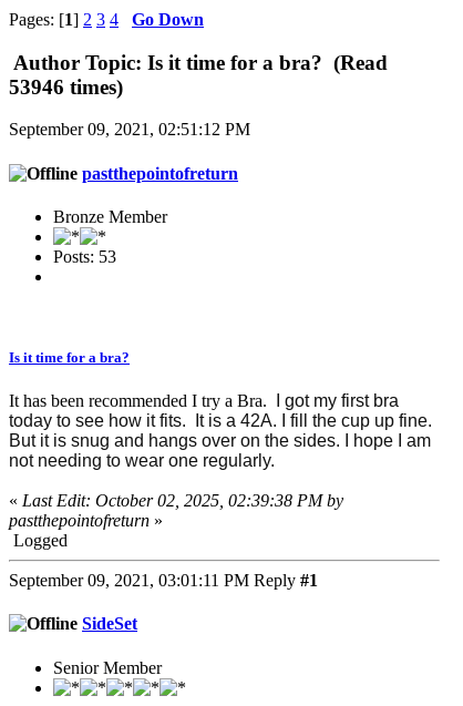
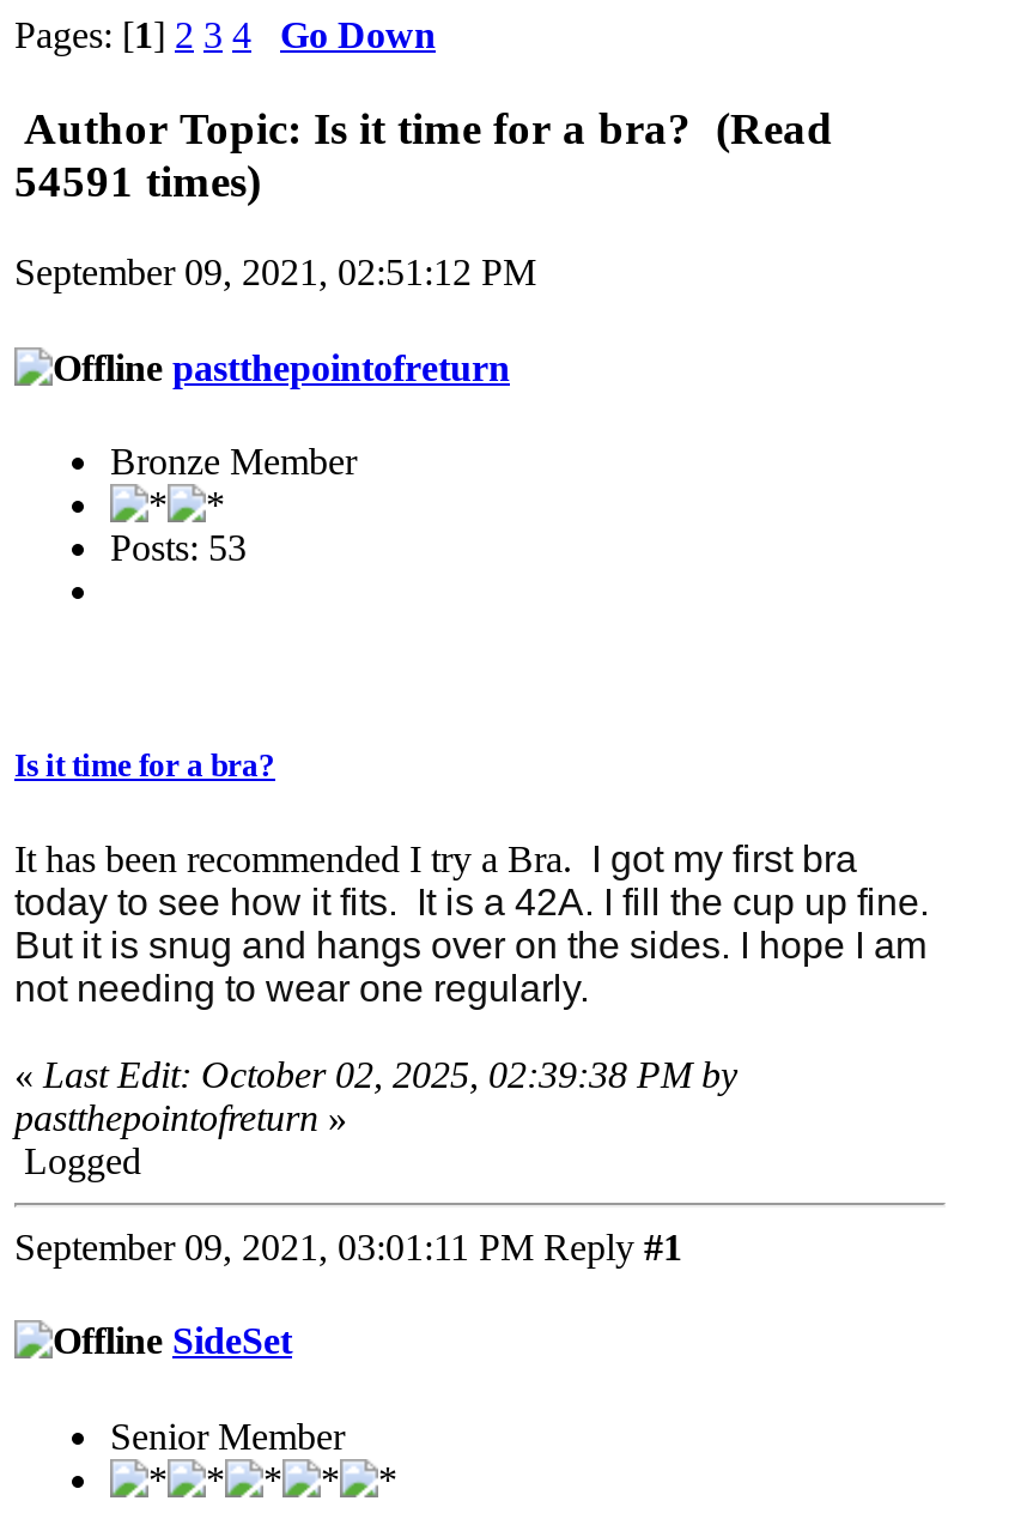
[9,75,123,98] 53946 times) -> [14,155,261,205] 54591 times)

